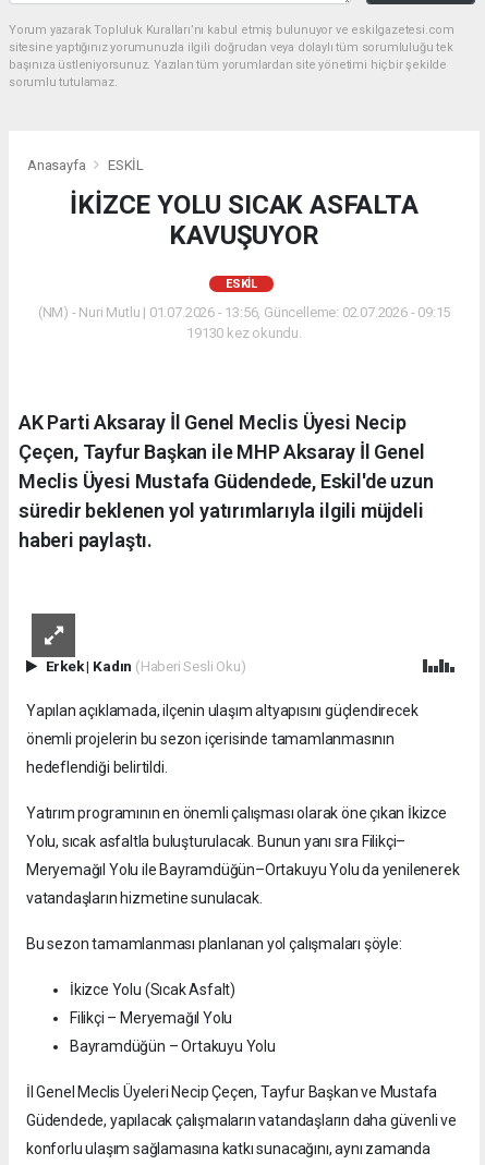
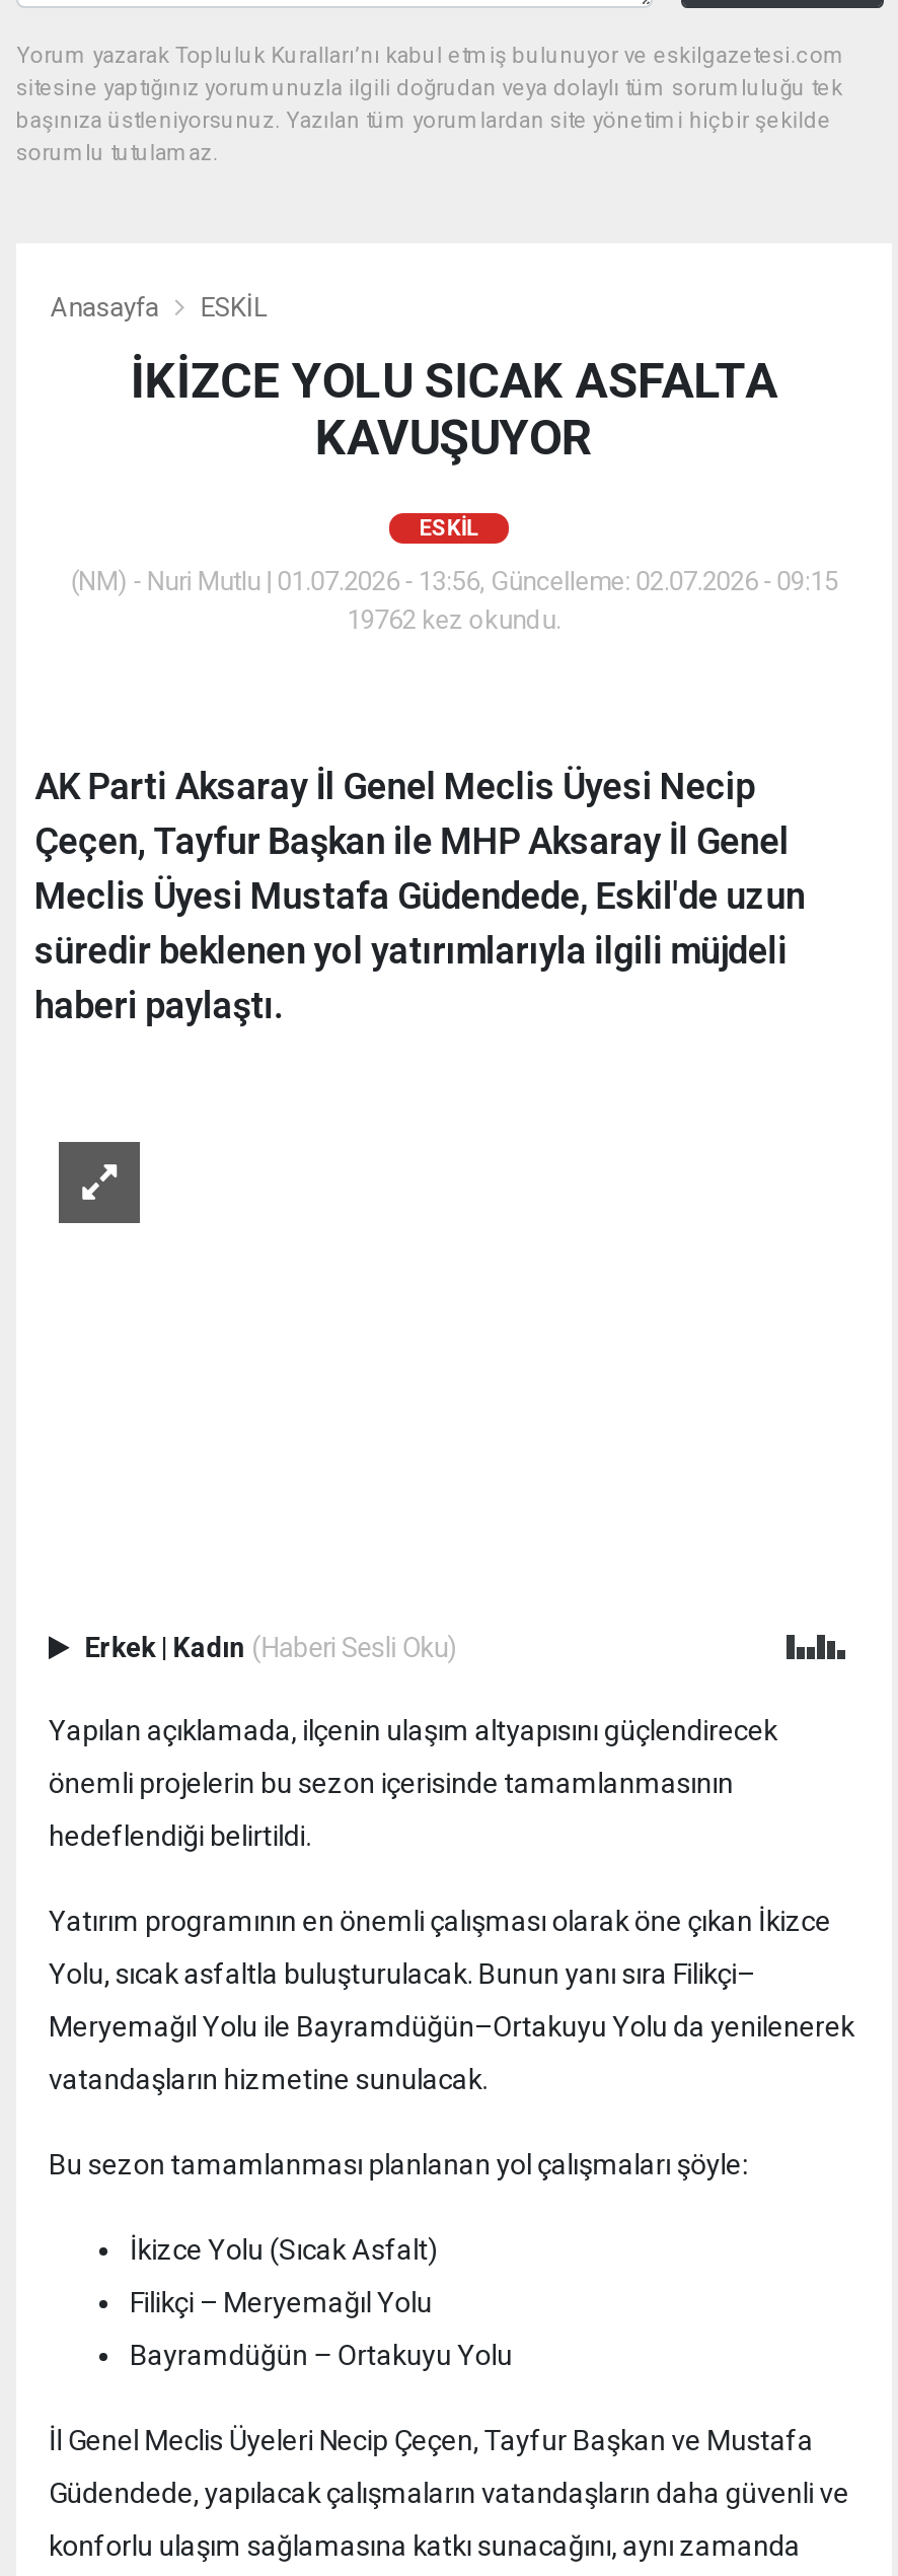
[186,325,302,341] 19130 kez okundu. -> [347,605,561,635] 19762 kez okundu.

